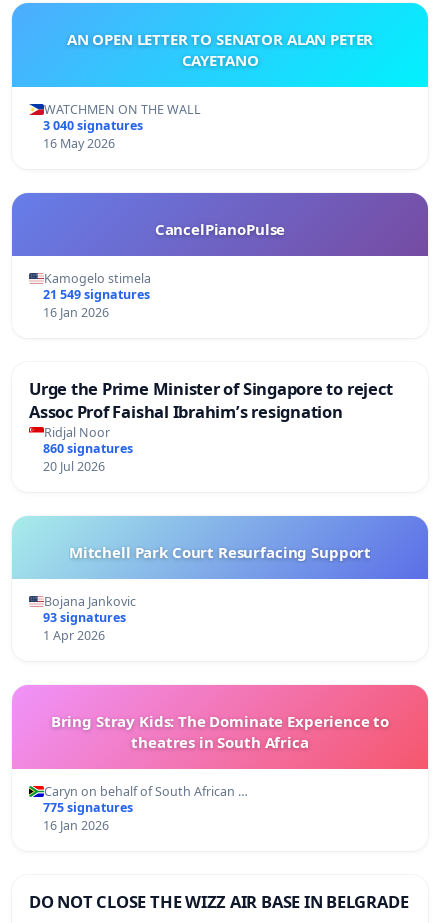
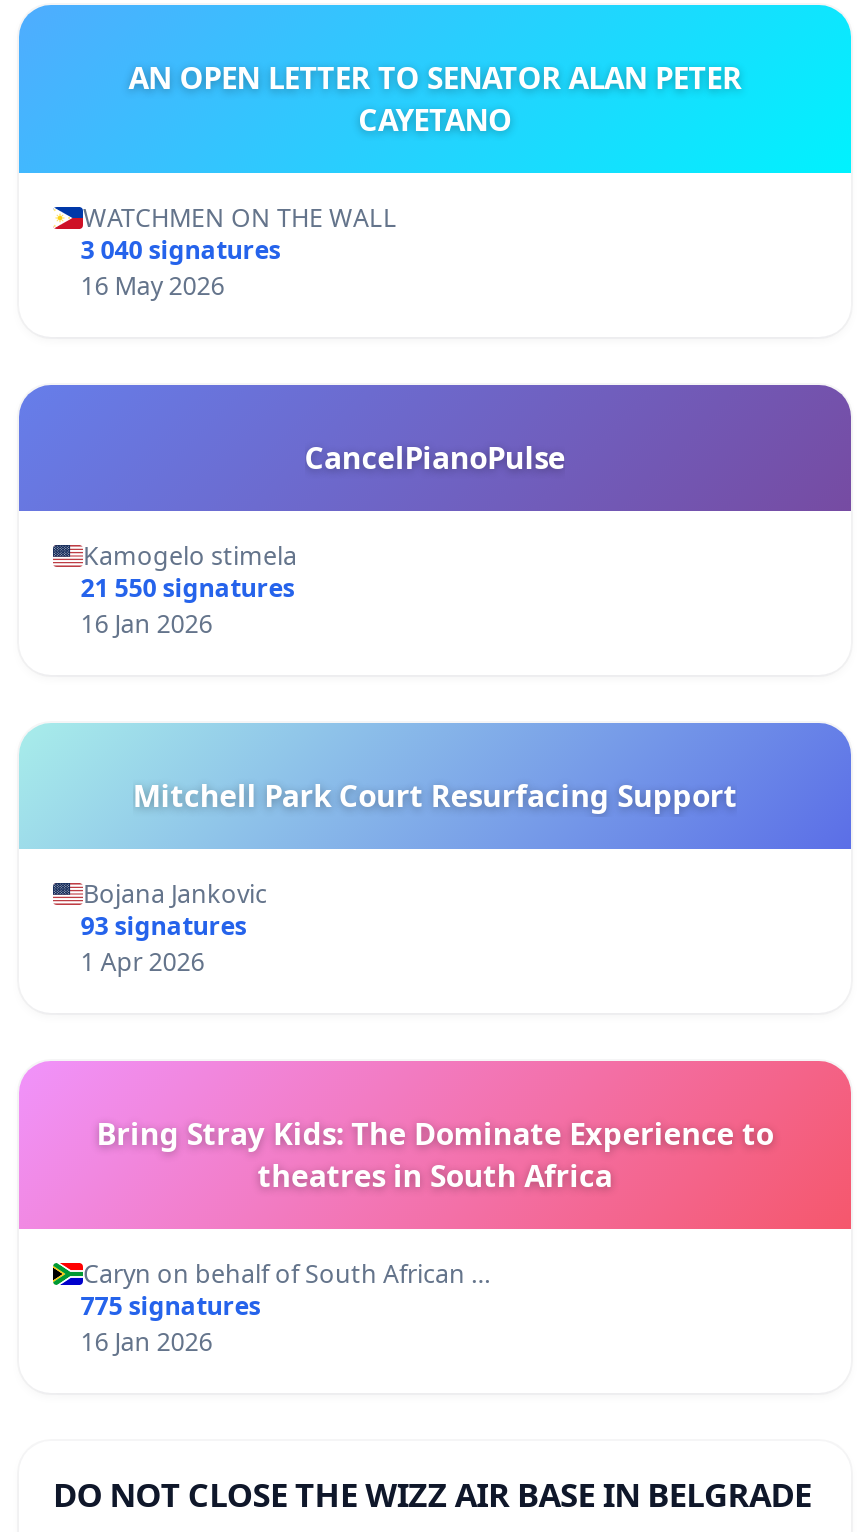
[43,286,150,303] 21 549 signatures -> [81,571,295,605] 21 550 signatures
[29,377,392,475] Urge the Prime Minister of Singapore to reject | Assoc Prof Faishal Ibrahim’s resignation | Ridjal Noor | 860 signatures | 20 Jul 2026 -> none

